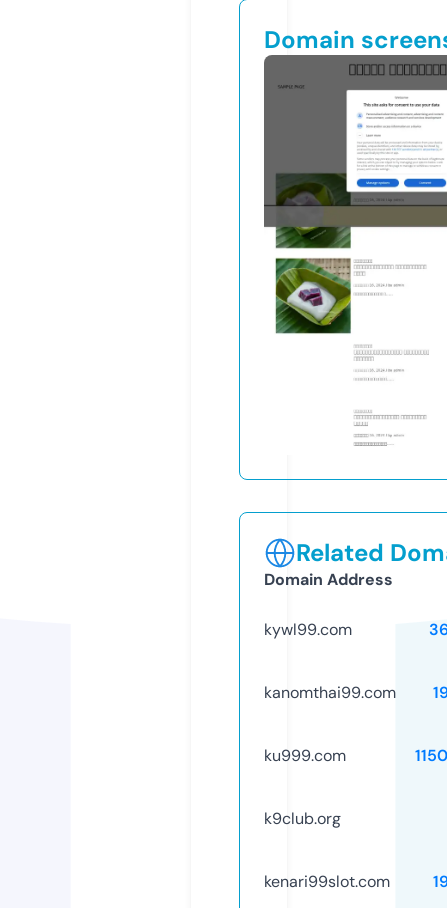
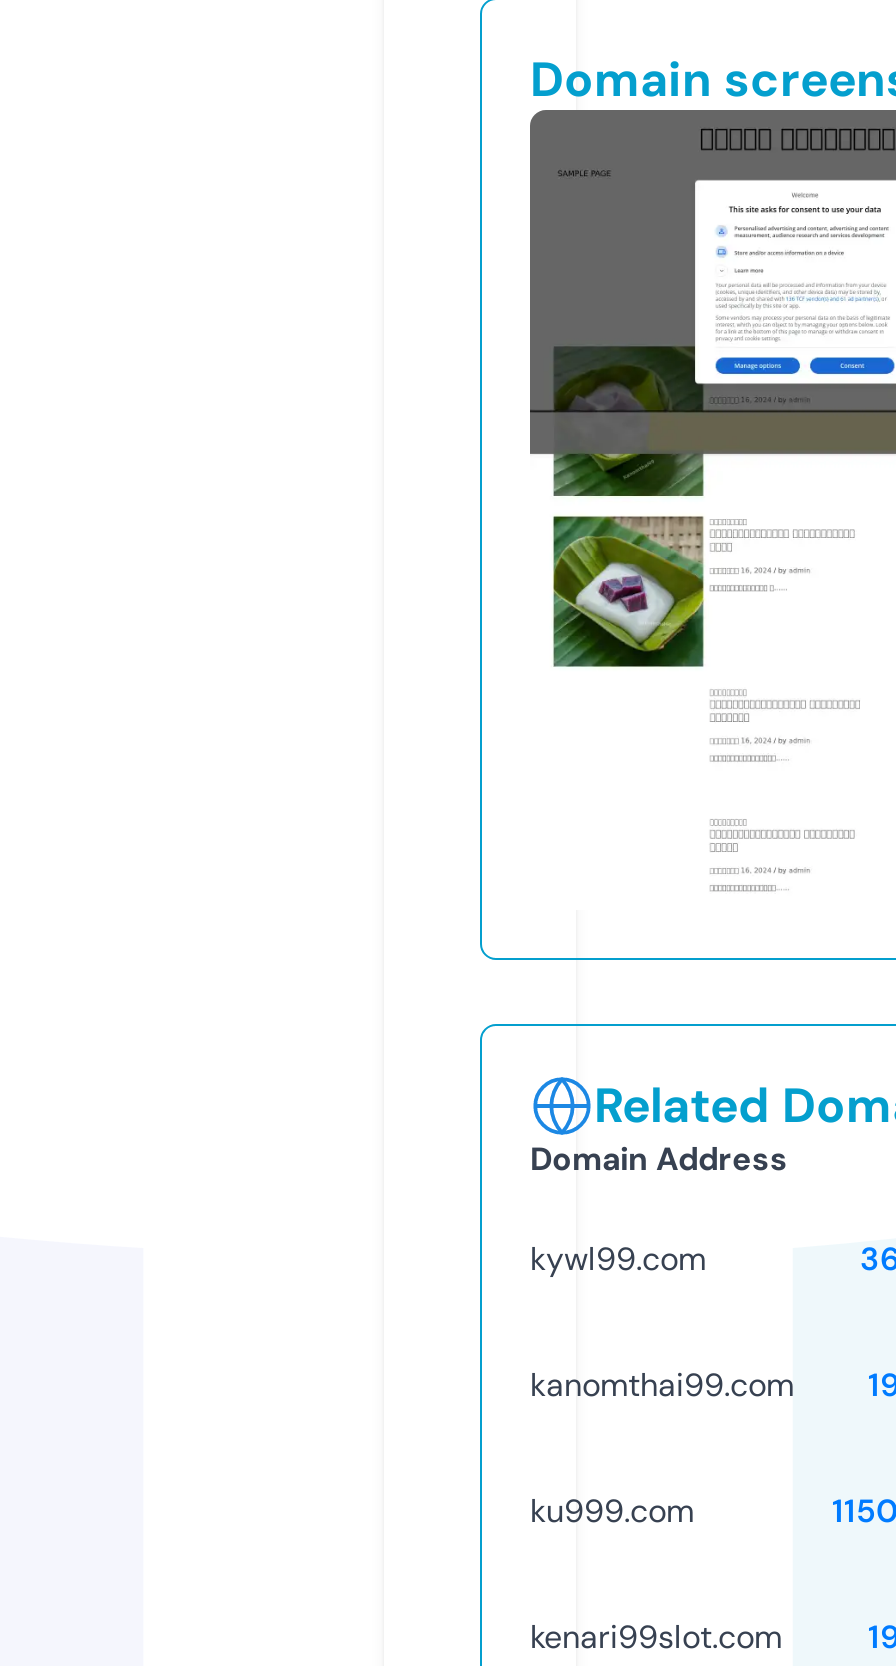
[264,808,341,829] k9club.org -> none

